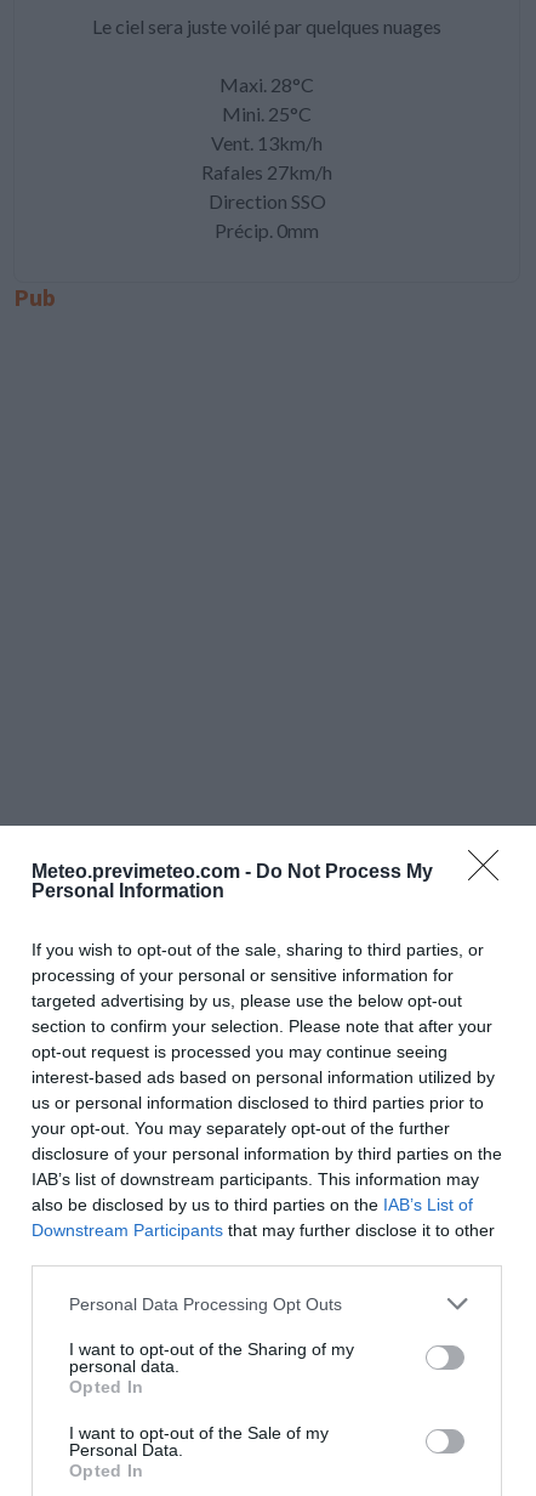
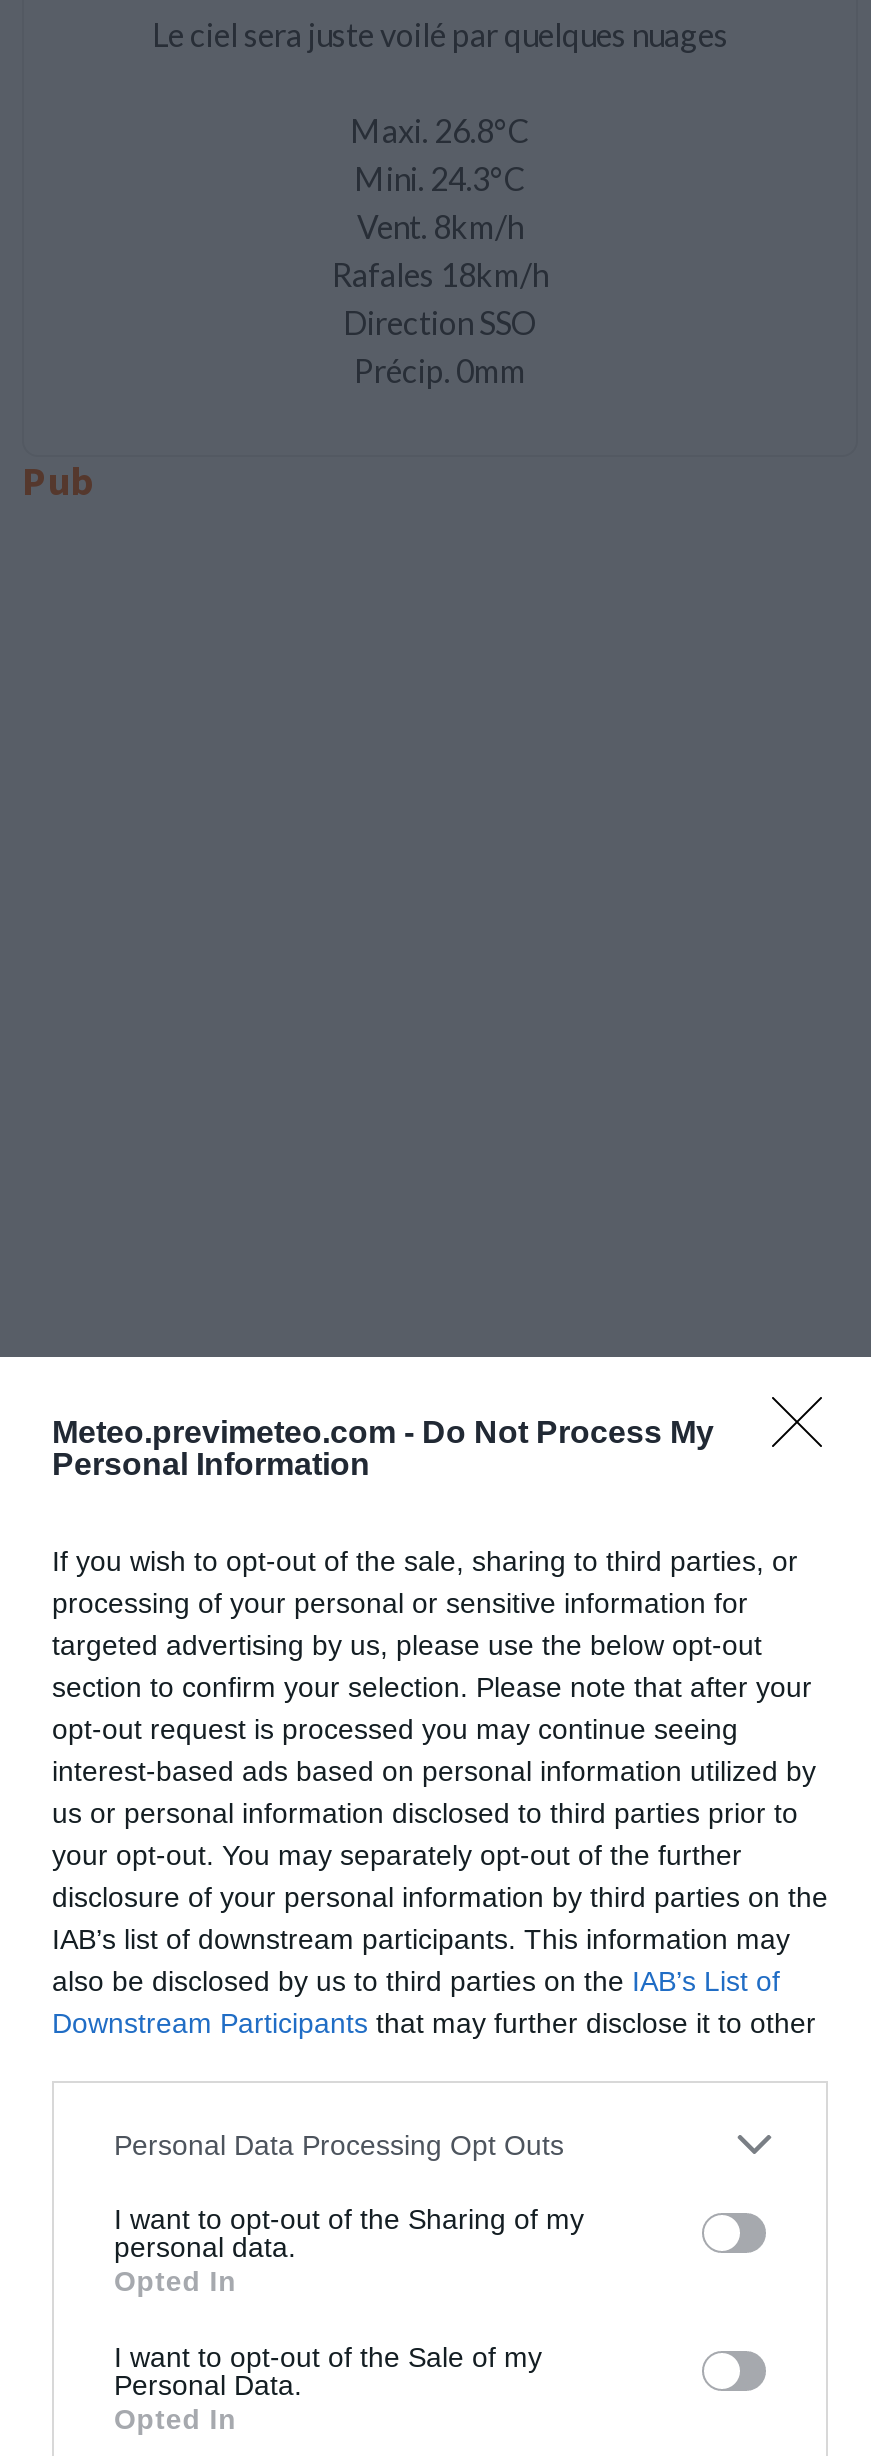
[219,73,314,96] Maxi. 28°C -> [350,111,530,149] Maxi. 26.8°C
[222,102,312,125] Mini. 25°C -> [354,159,526,197] Mini. 24.3°C
[211,131,323,154] Vent. 13km/h -> [357,207,523,245] Vent. 8km/h
[201,160,332,183] Rafales 27km/h -> [332,255,548,293] Rafales 18km/h

